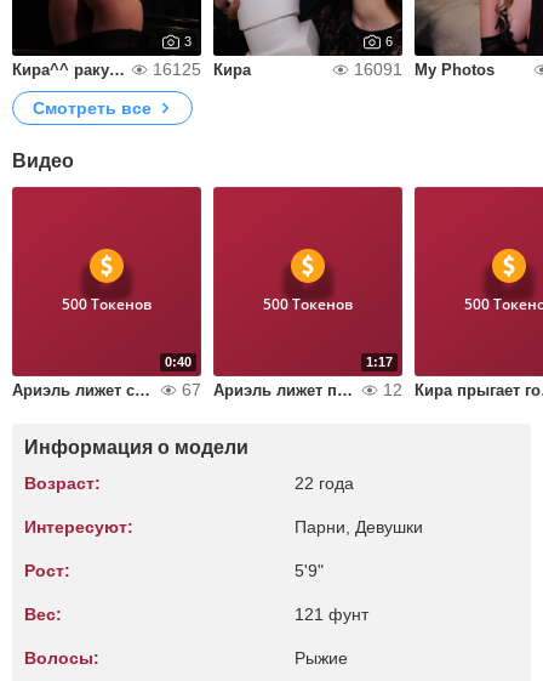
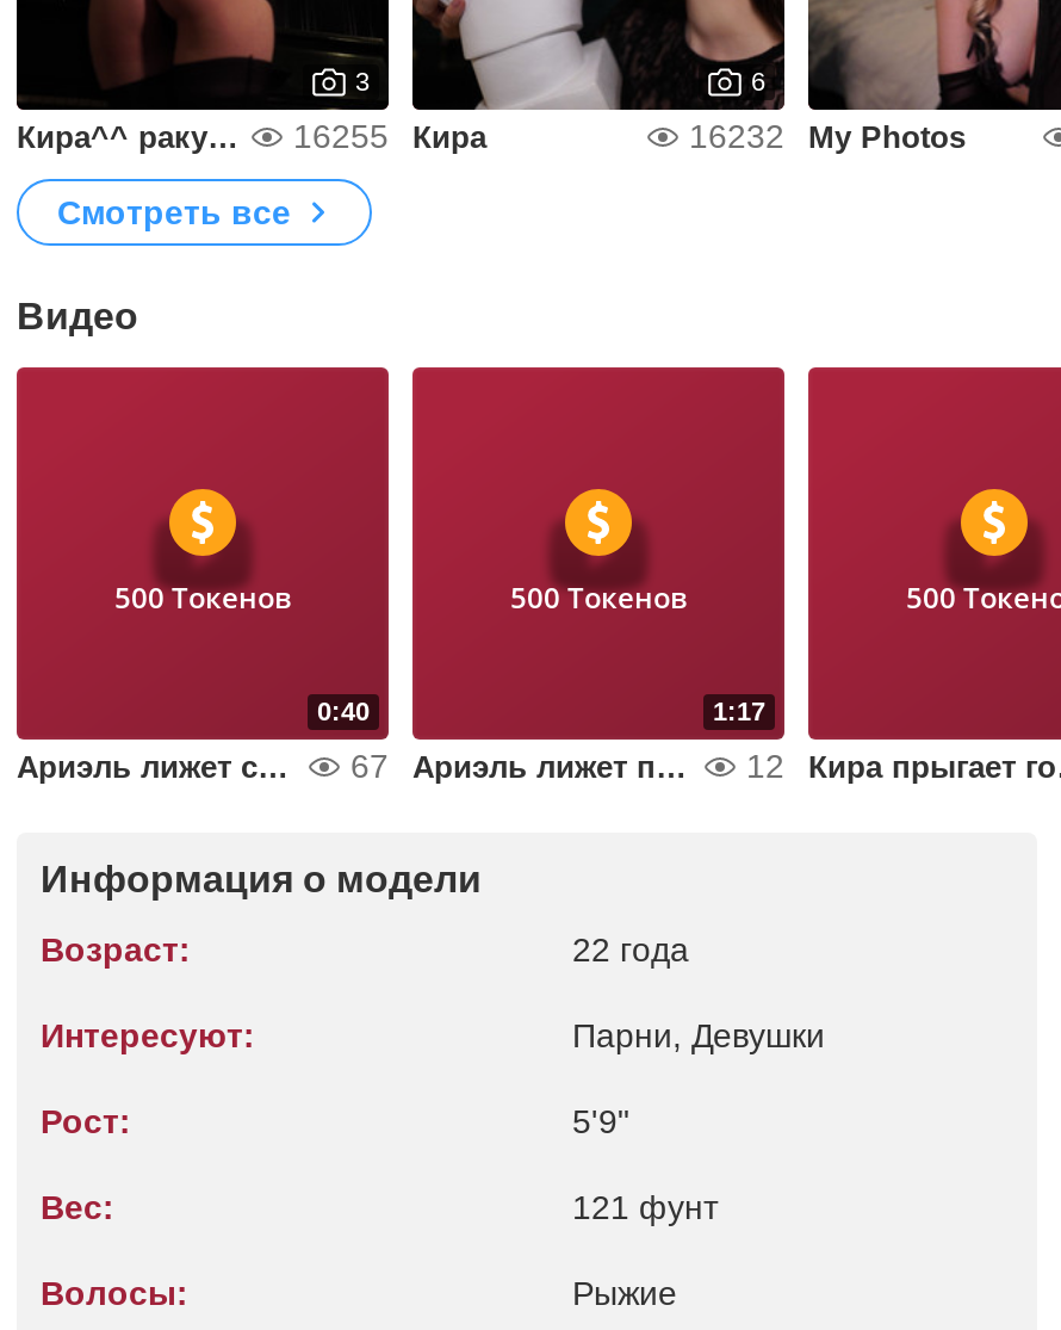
[153,59,201,79] 16125 -> [293,117,389,155] 16255
[354,59,495,79] 16091 My Photos -> [689,117,966,155] 16232 My Photos

